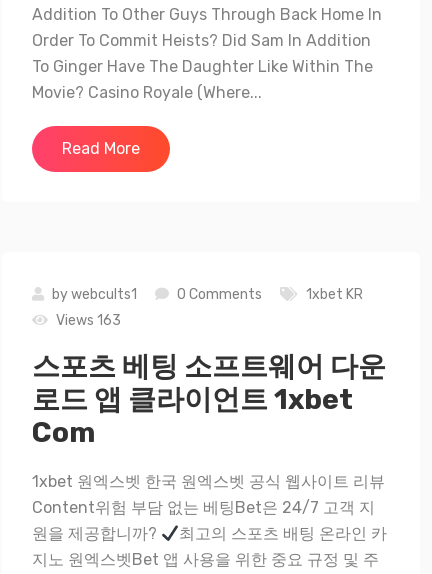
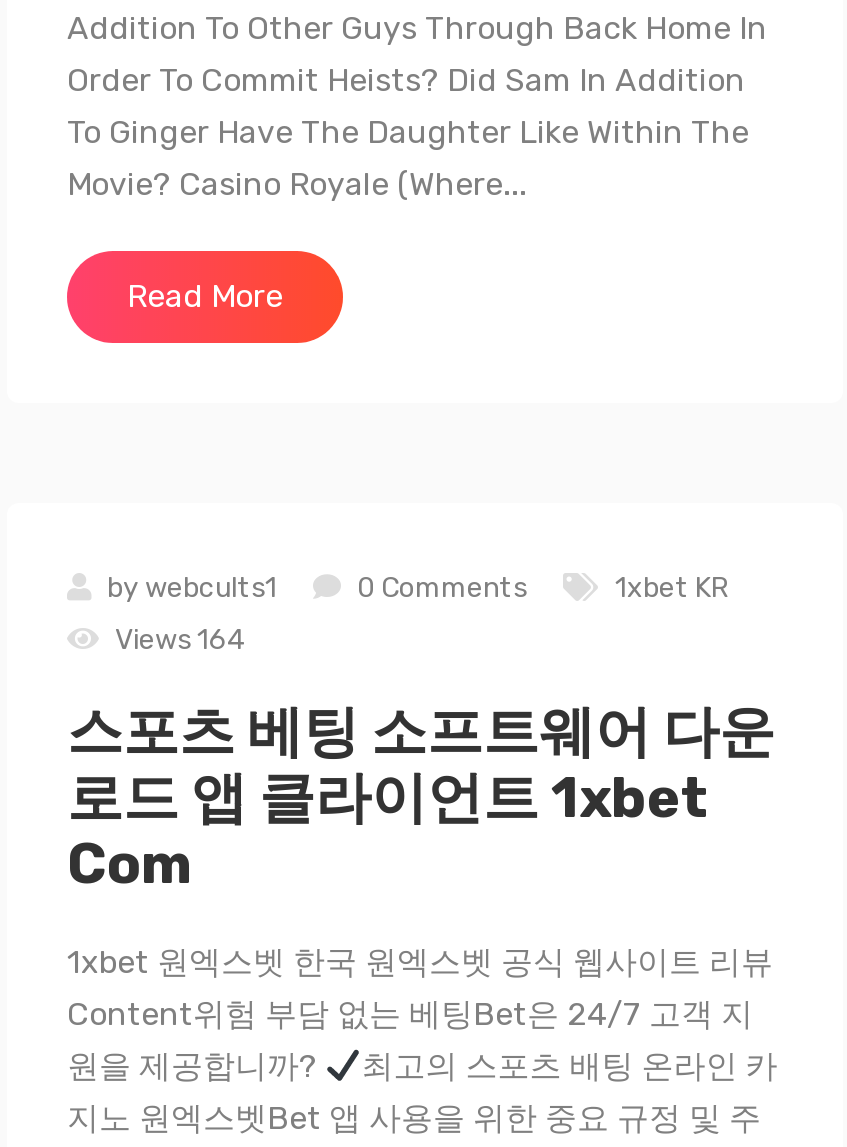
[53,312,121,329] Views 163 -> [109,623,245,657] Views 164

